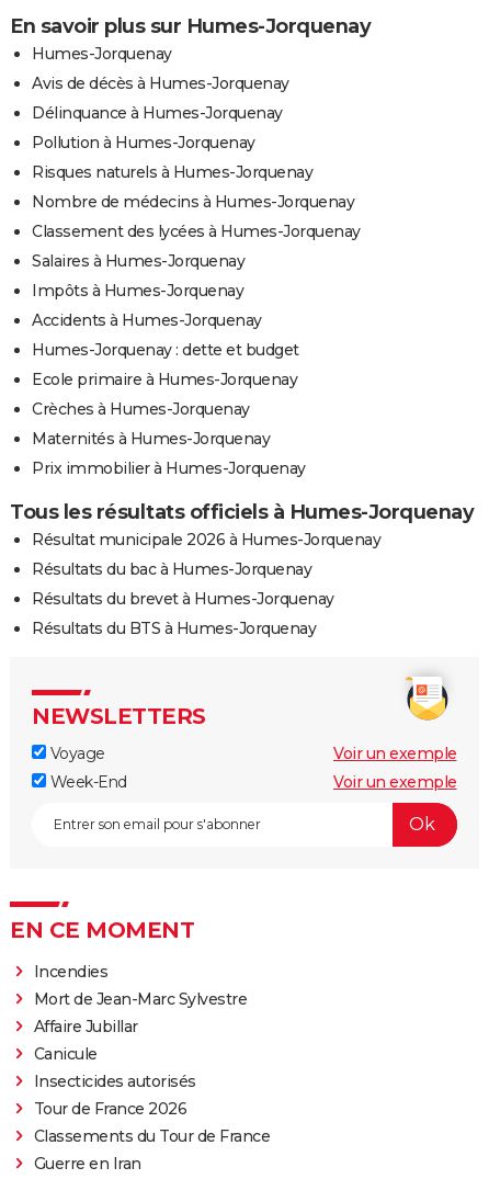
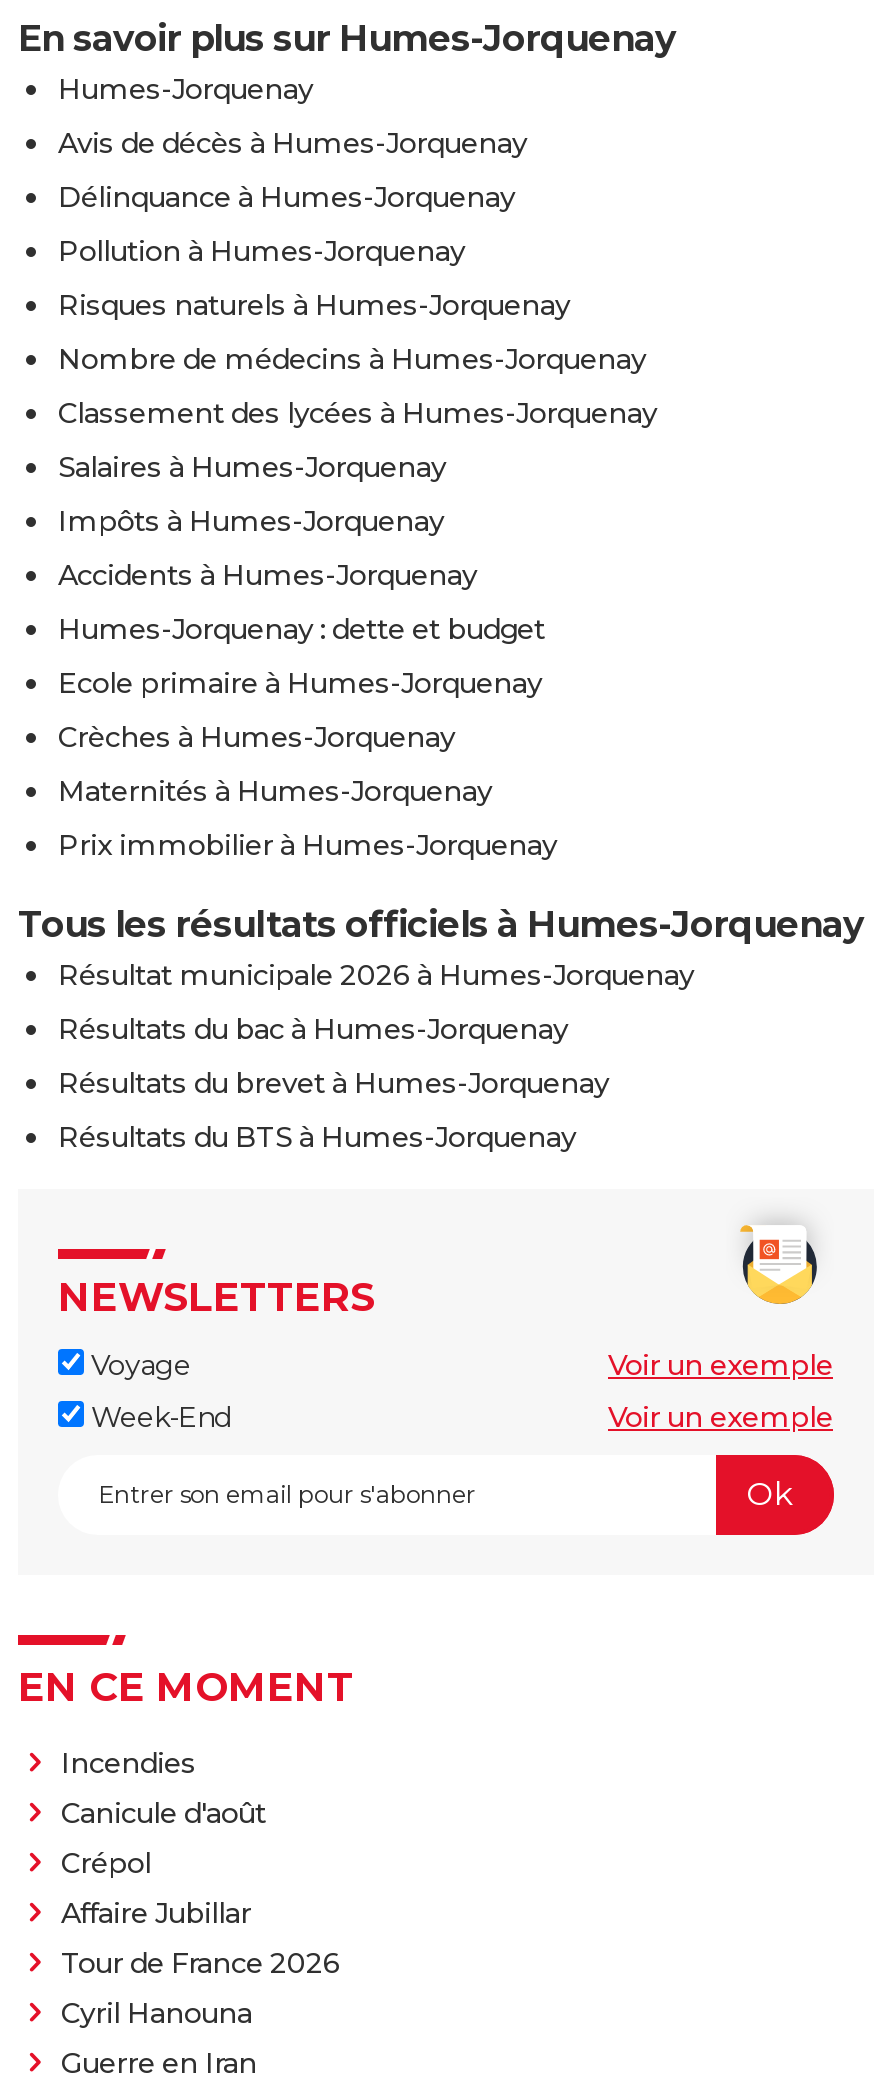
[33,989,247,1009] Mort de Jean-Marc Sylvestre -> [61,1795,266,1881] Canicule d'août | Crépol
moved [33,1017,138,1036] -> [61,1895,251,1931]: Affaire Jubillar
[33,1044,196,1091] Canicule | Insecticides autorisés -> none
[33,1126,270,1146] Classements du Tour de France -> [61,1995,252,2031] Cyril Hanouna

